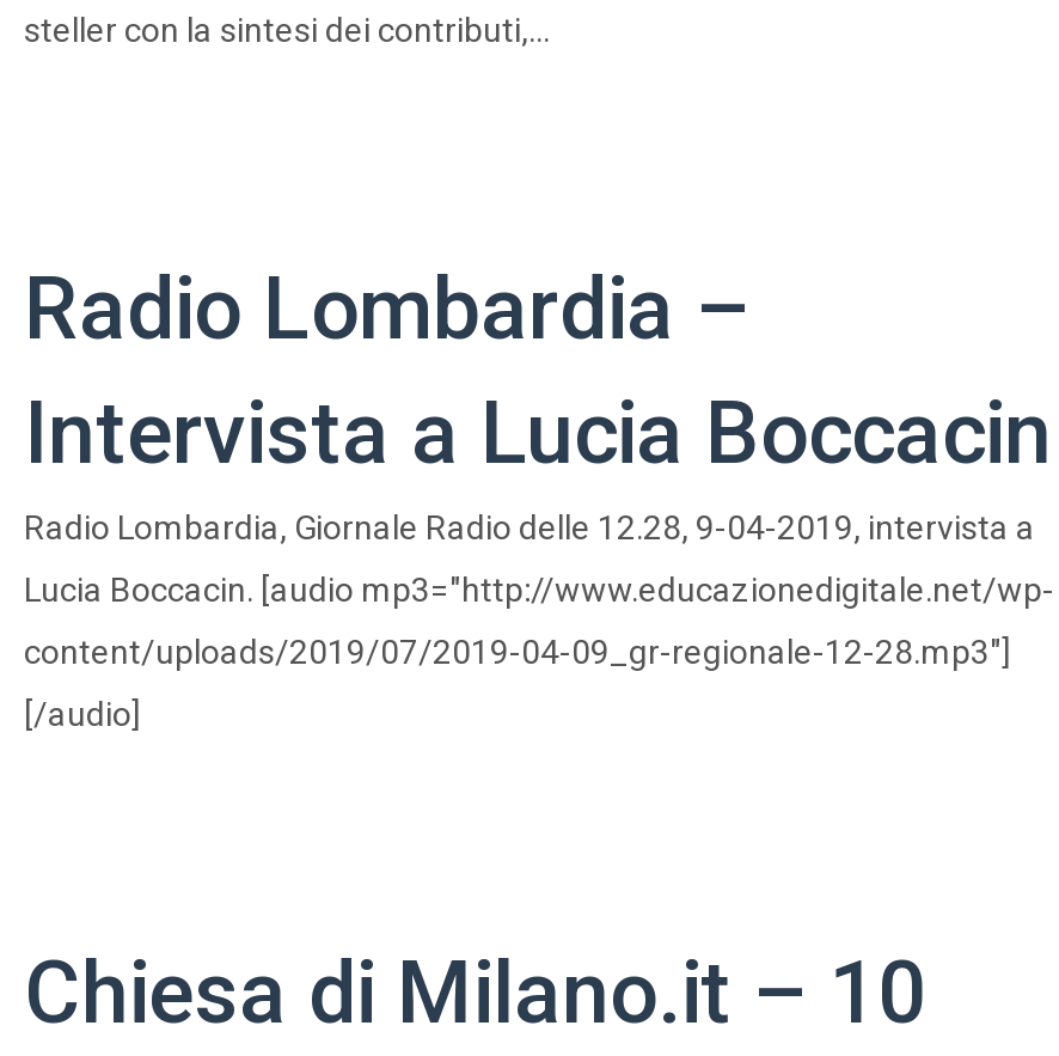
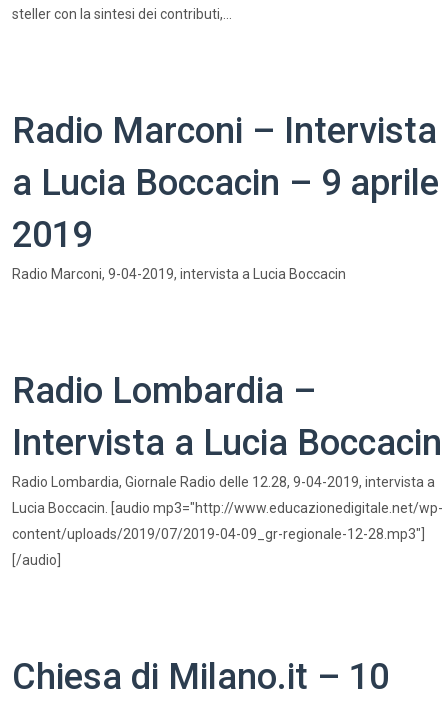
none -> [12,110,439,282] Radio Marconi – Intervista | a Lucia Boccacin – 9 aprile | 2019 | Radio Marconi, 9-04-2019, intervista a Lucia Boccacin

